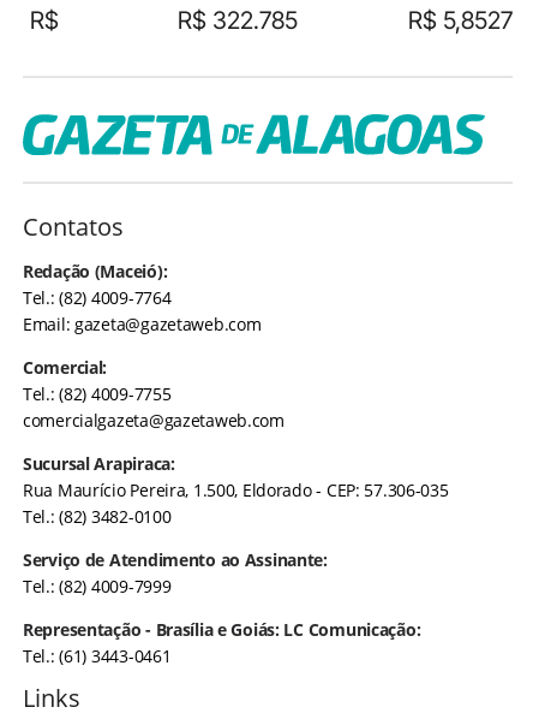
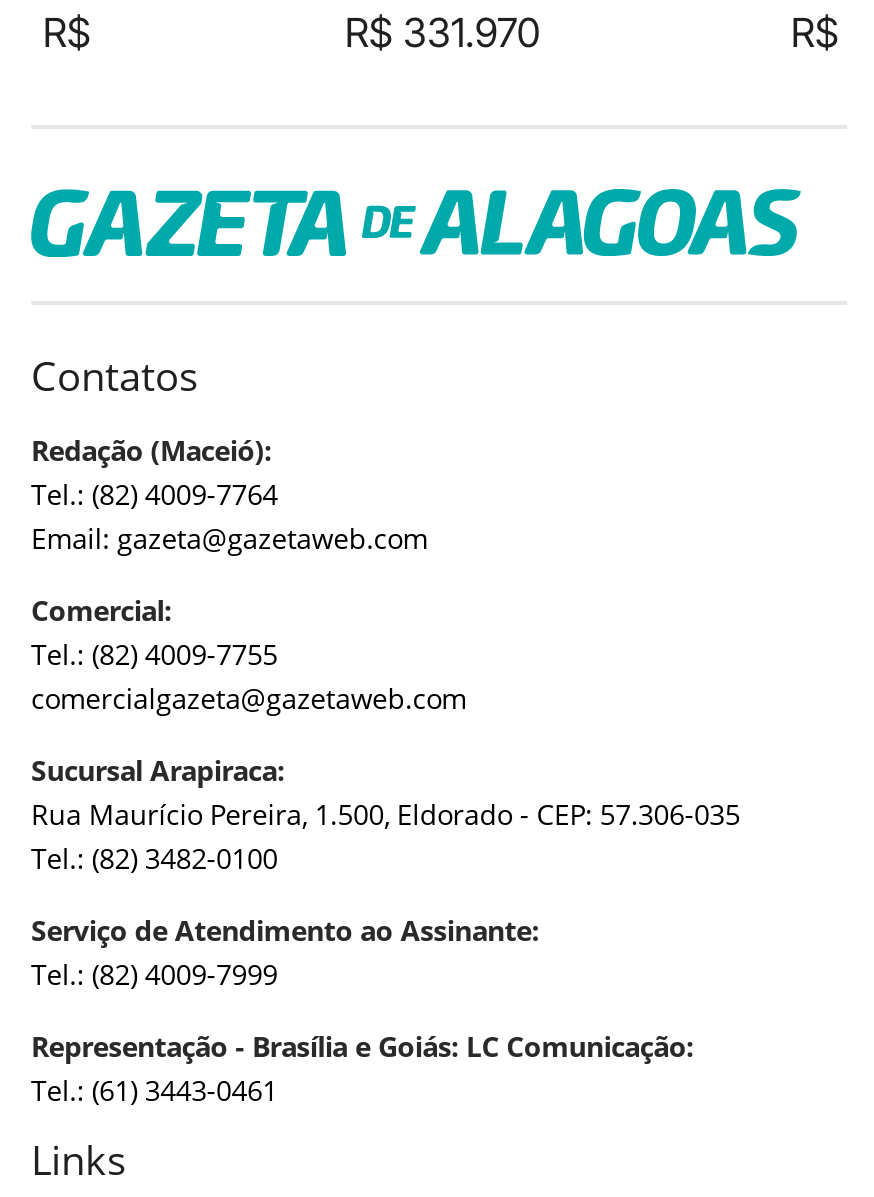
[177,6,297,35] R$ 322.785 -> [345,9,541,57] R$ 331.970
[408,6,513,35] R$ 5,8527 -> [791,9,839,57] R$

